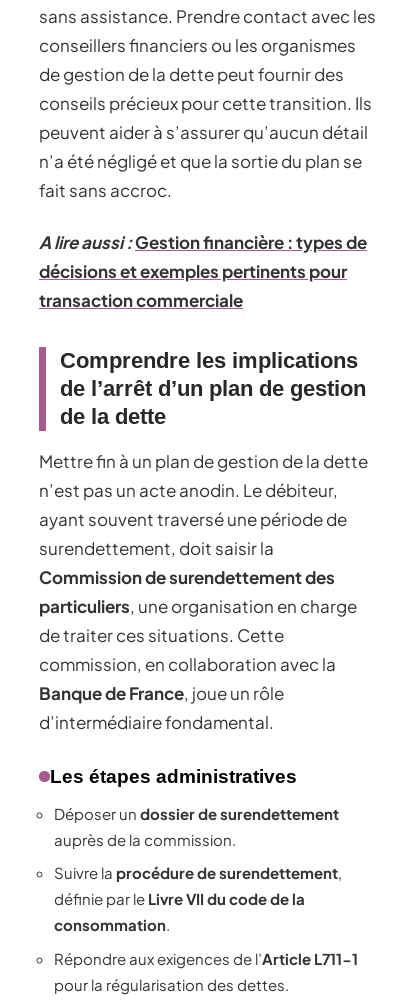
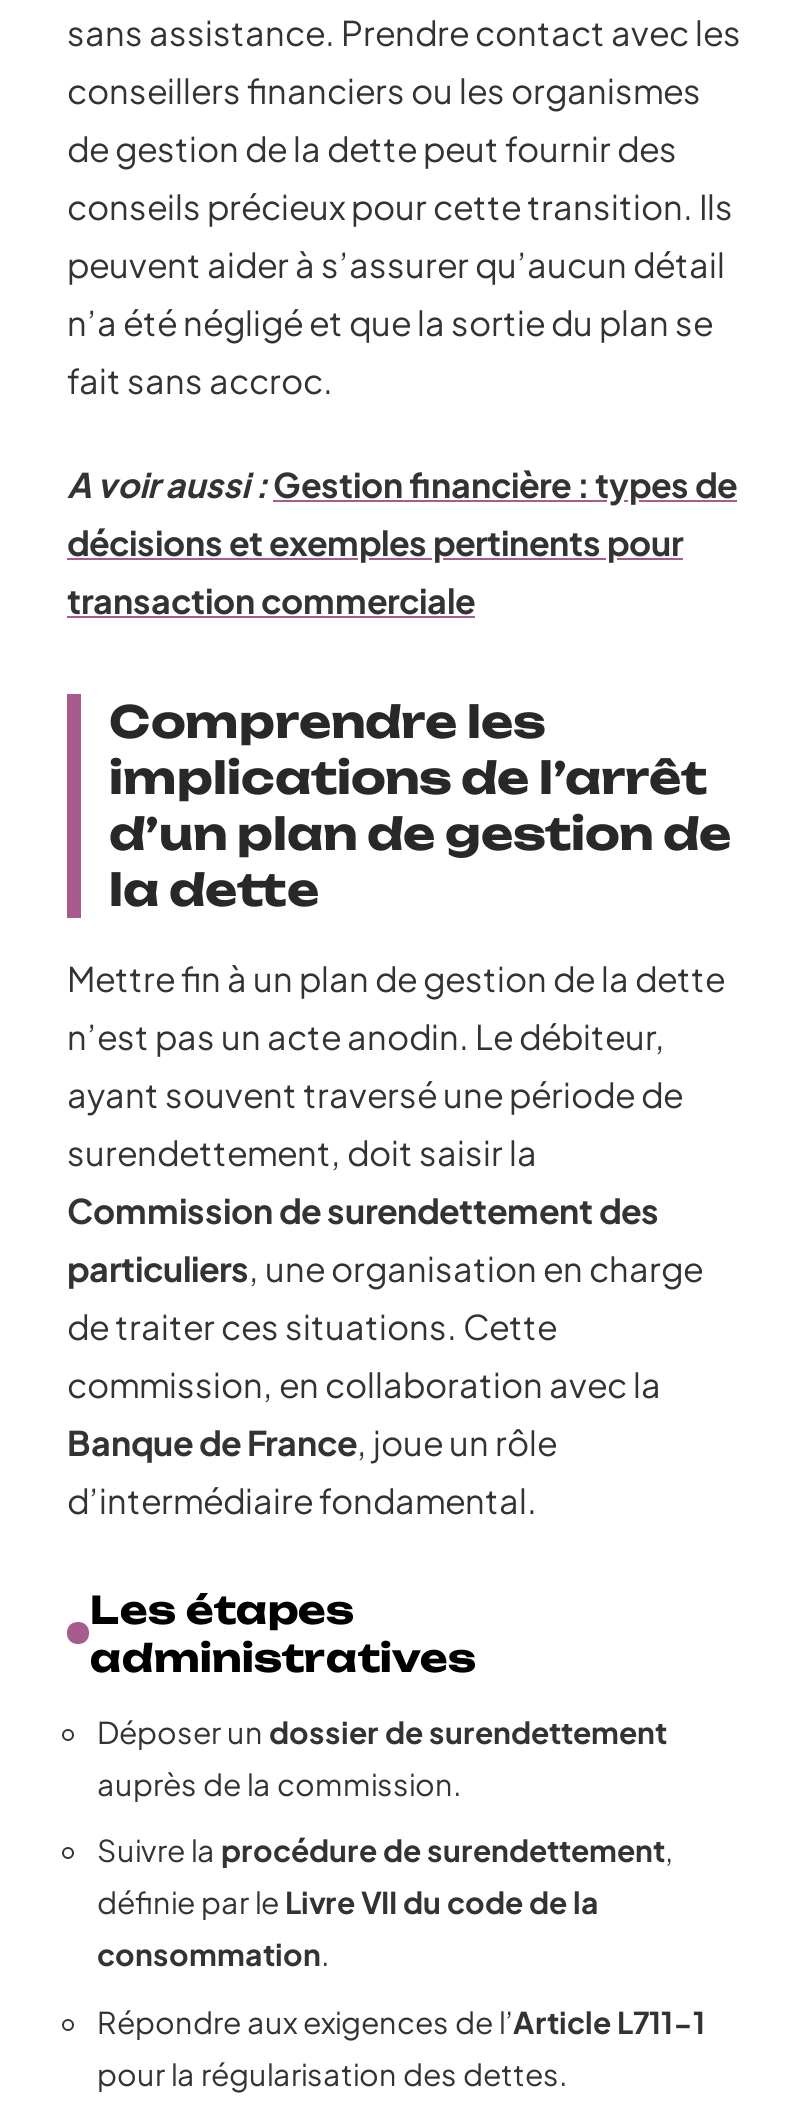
[39,230,367,252] A lire aussi : Gestion financière : types de -> [67,461,737,505] A voir aussi : Gestion financière : types de

